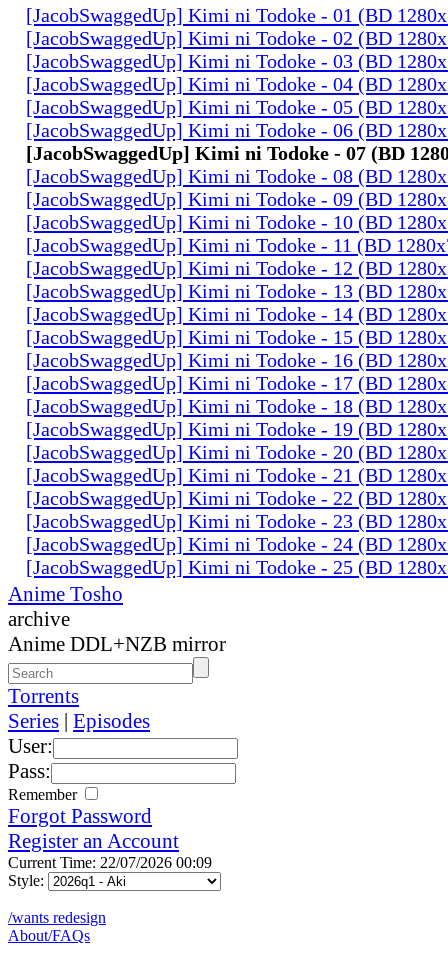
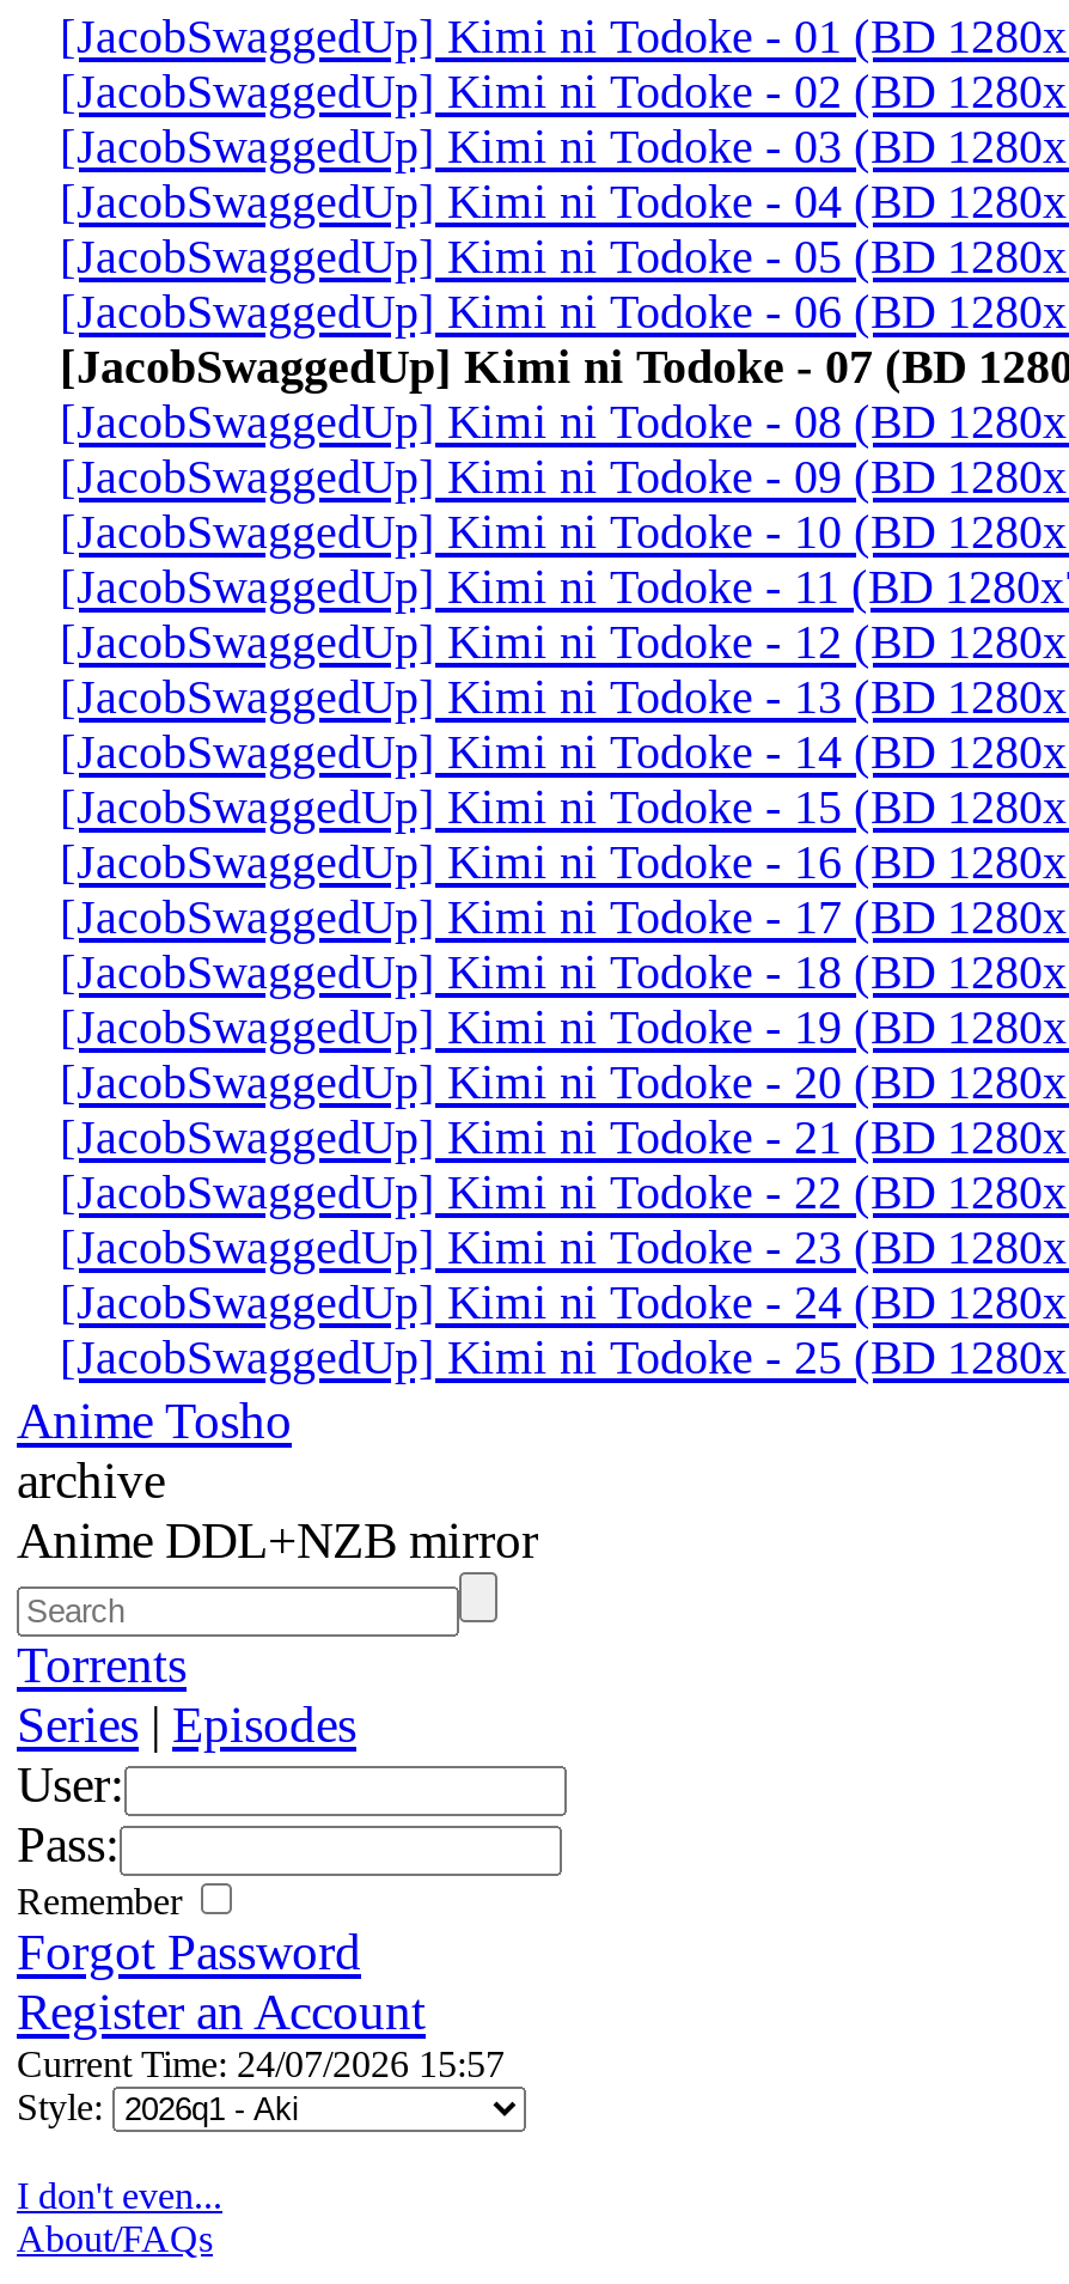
[8,854,212,871] Current Time: 22/07/2026 00:09 -> [17,2043,505,2084] Current Time: 24/07/2026 15:57
[8,909,106,926] /wants redesign -> [17,2175,222,2215] I don't even...

